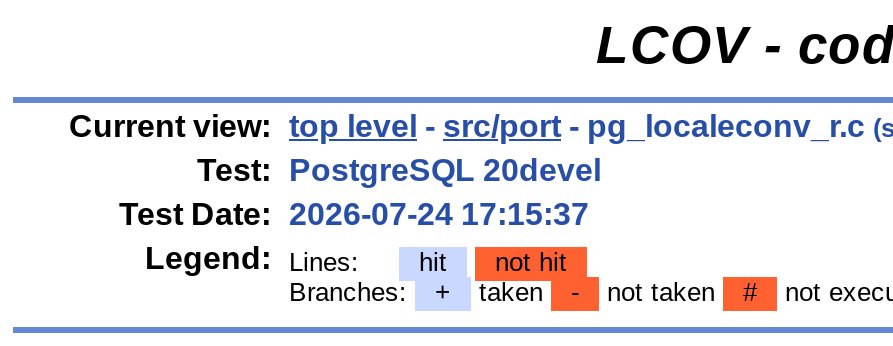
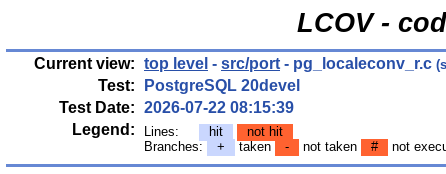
[119,197,589,231] Test Date: 2026-07-24 17:15:37 -> [59,99,294,116] Test Date: 2026-07-22 08:15:39

